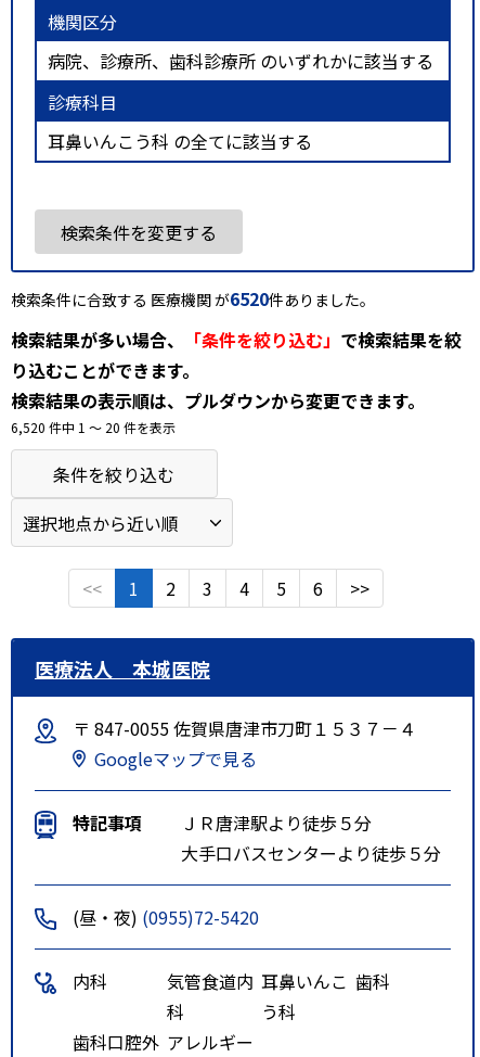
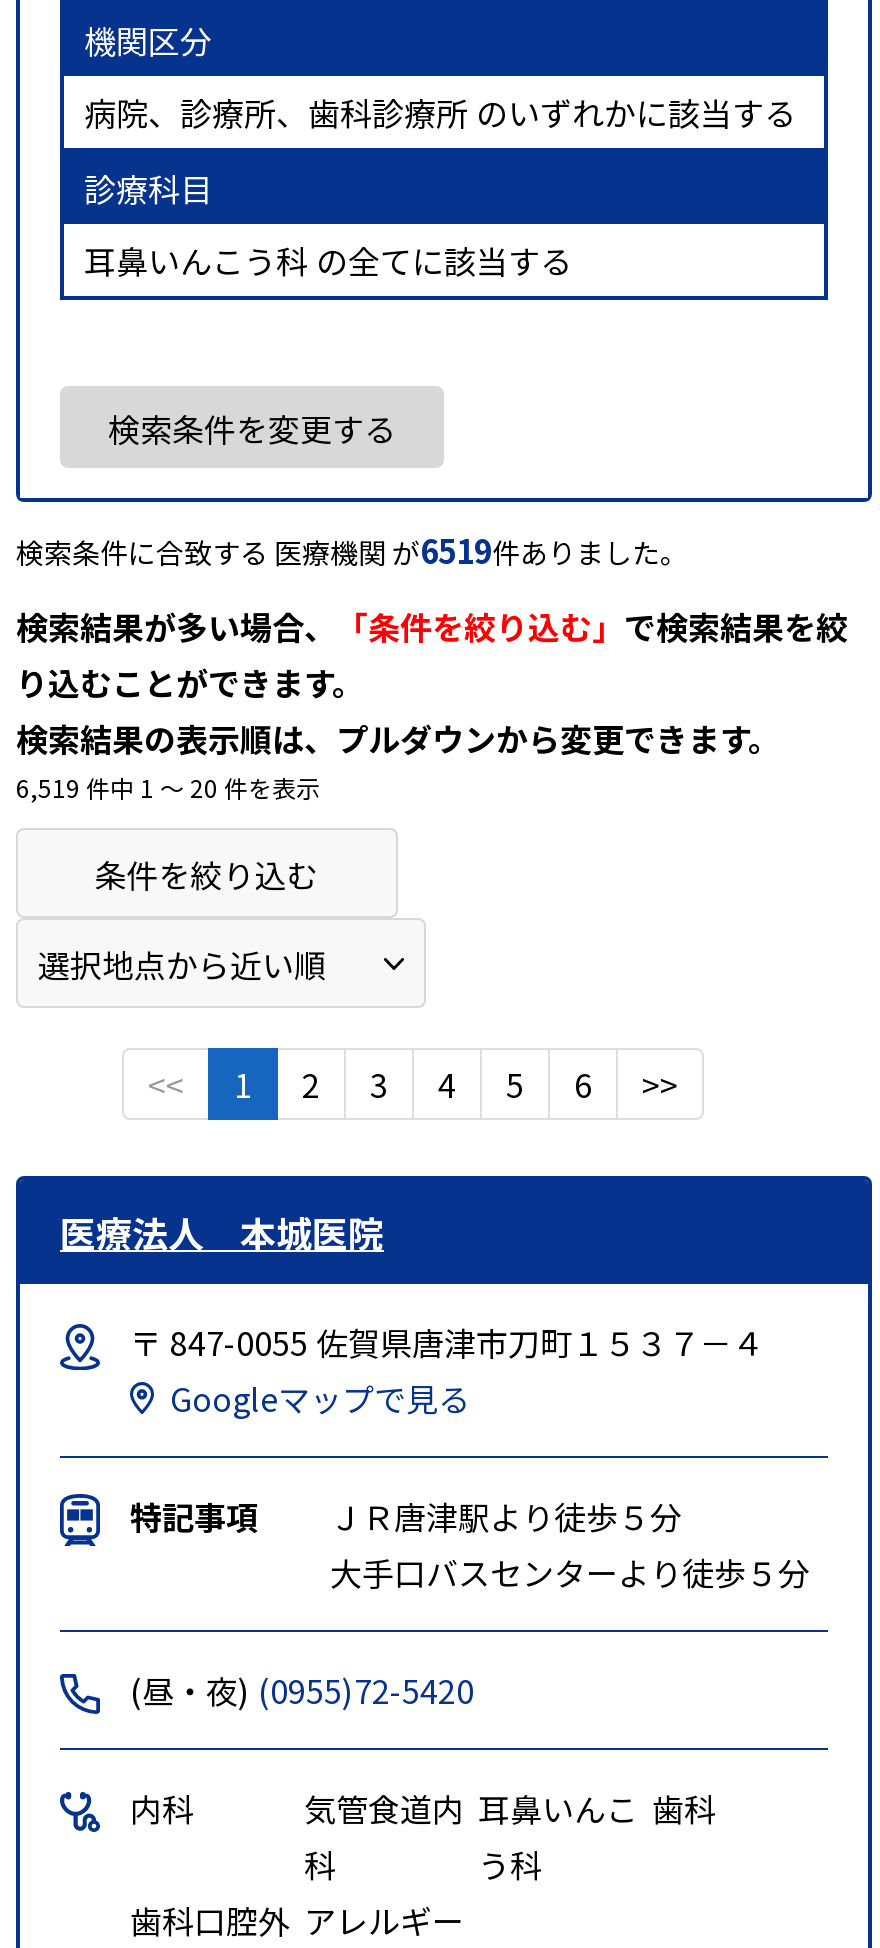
[11,285,375,311] 検索条件に合致する 医療機関 が6520件ありました。 -> [16,525,688,573] 検索条件に合致する 医療機関 が6519件ありました。
[11,417,176,436] 6,520 件中 1 〜 20 件を表示 -> [16,769,320,803] 6,519 件中 1 〜 20 件を表示

